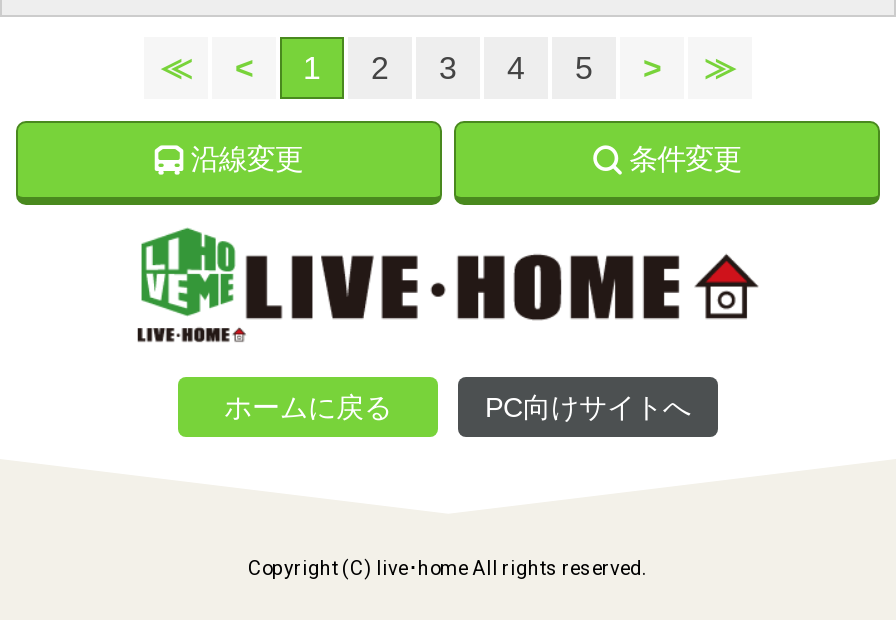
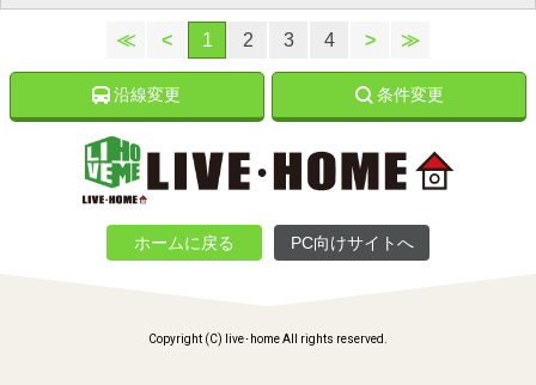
[575,50,593,84] 5 -> none

